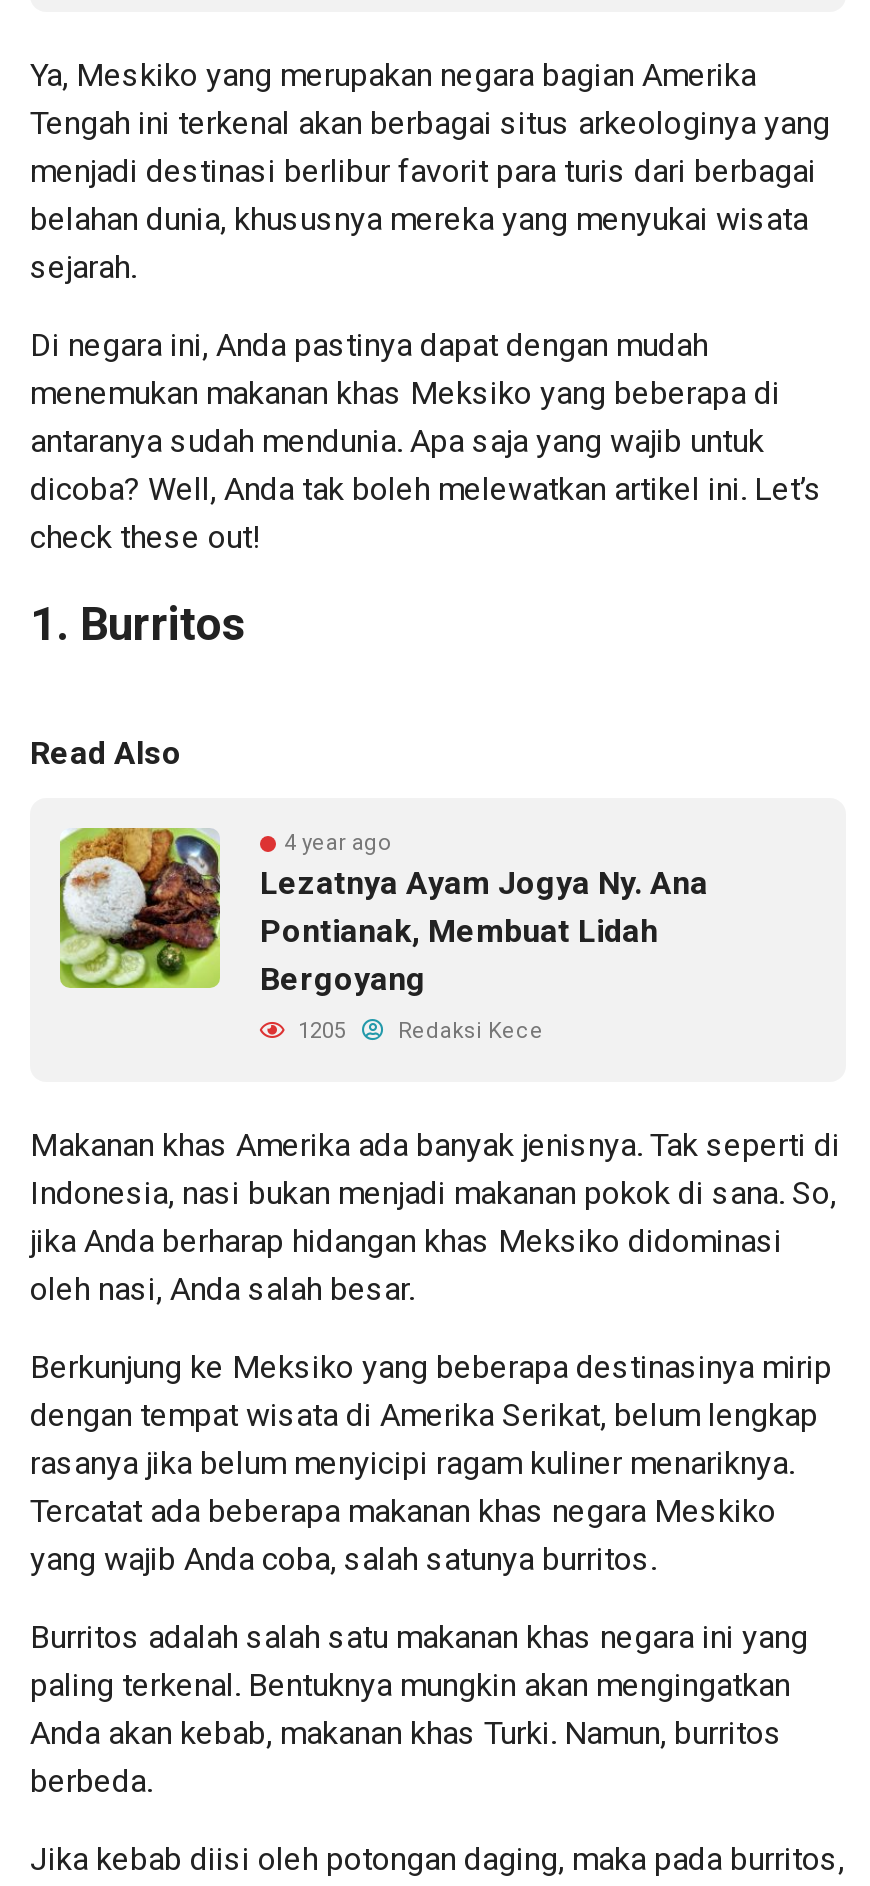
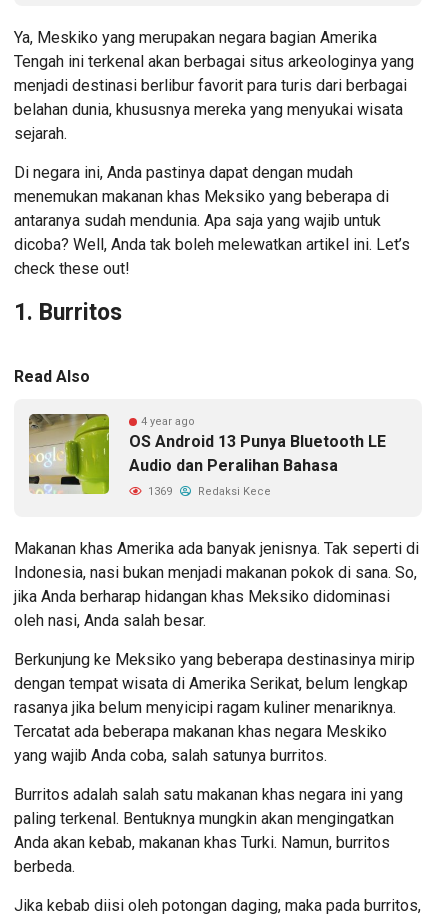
[58,826,708,998] [image] | Lezatnya Ayam Jogya Ny. Ana | Pontianak, Membuat Lidah | Bergoyang -> [28,413,386,495] [image] | OS Android 13 Punya Bluetooth LE | Audio dan Peralihan Bahasa
[292,1018,544,1044] 1205 Redaksi Kece -> [145,485,271,498] 1369 Redaksi Kece

